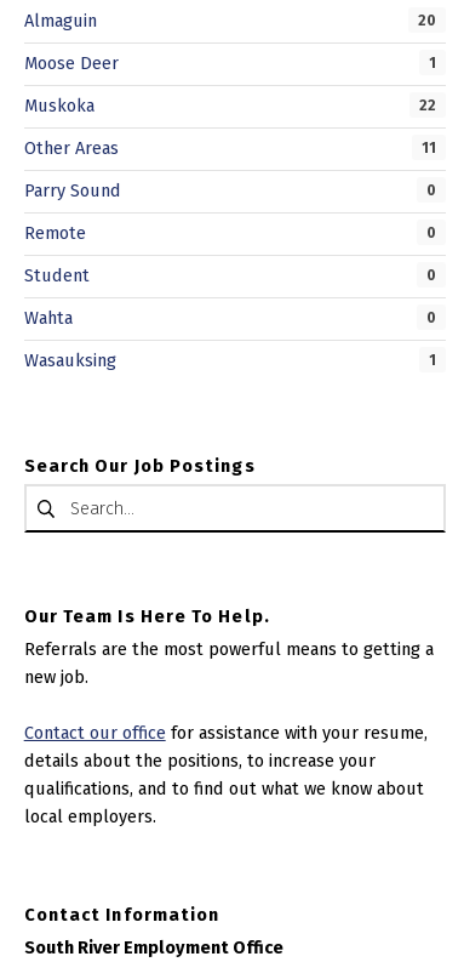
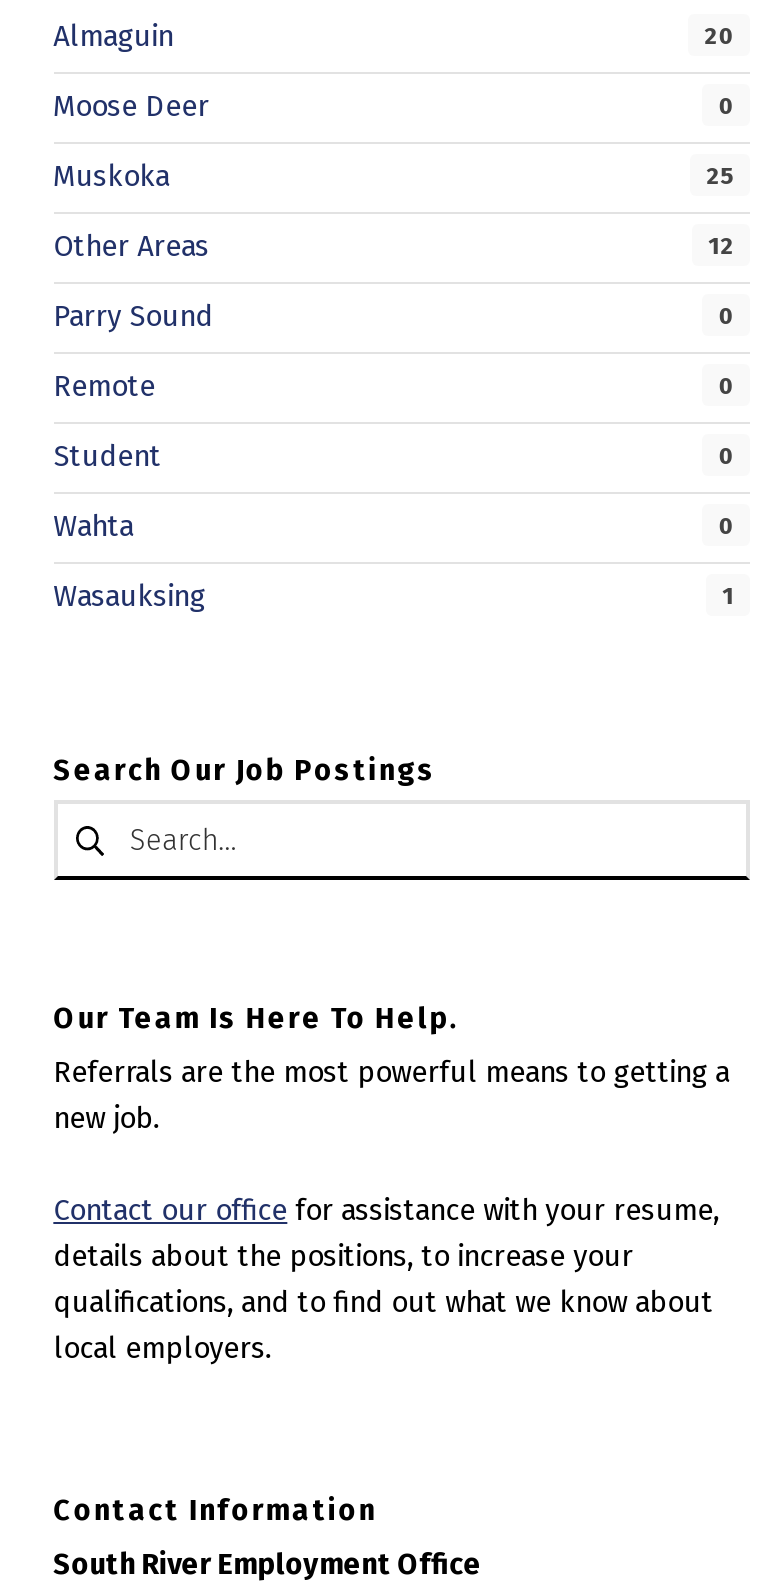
[429,55,436,72] 1 -> [719,93,735,121] 0
[420,97,436,114] 22 -> [707,163,735,191] 25
[422,140,436,157] 11 -> [709,233,735,261] 12

